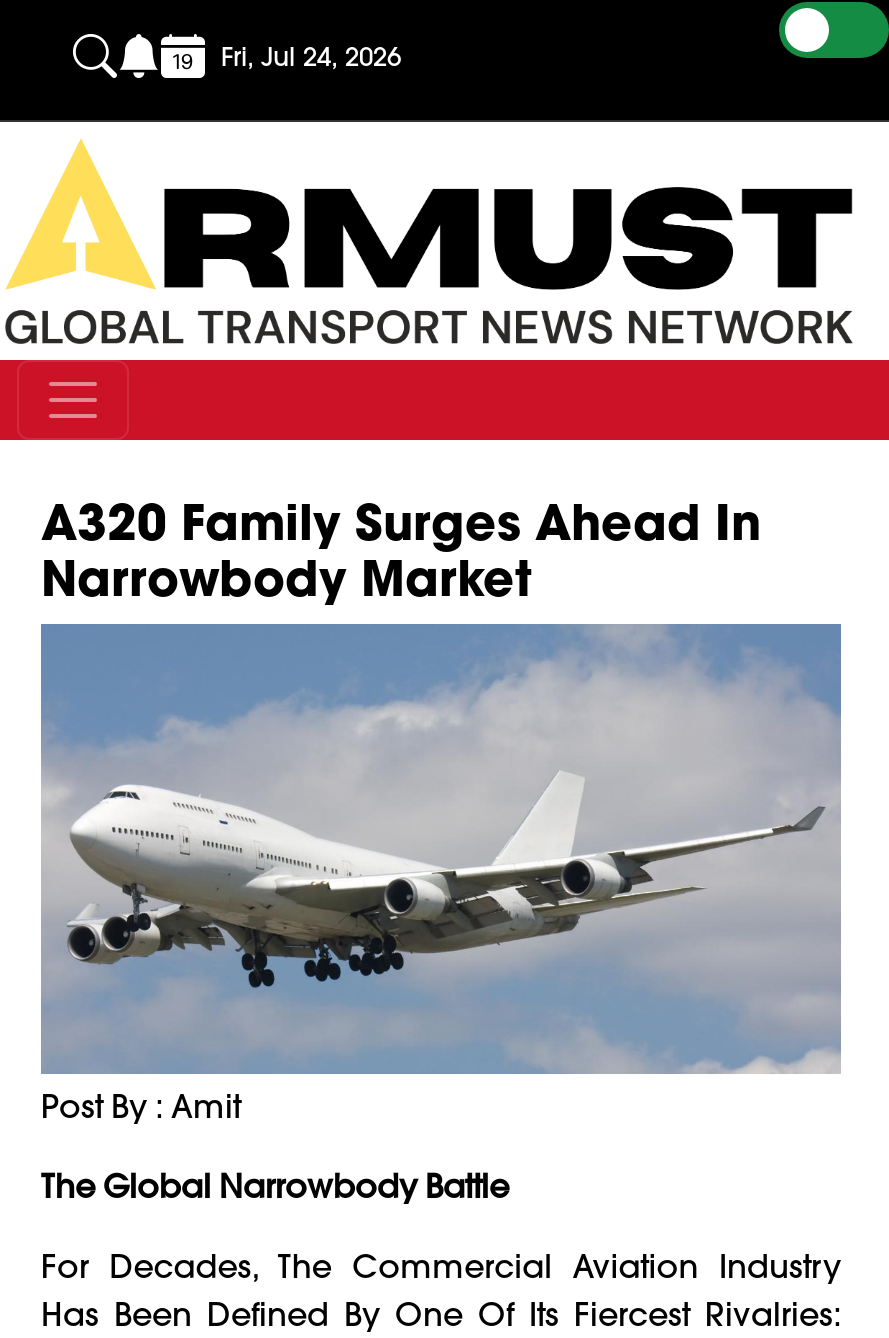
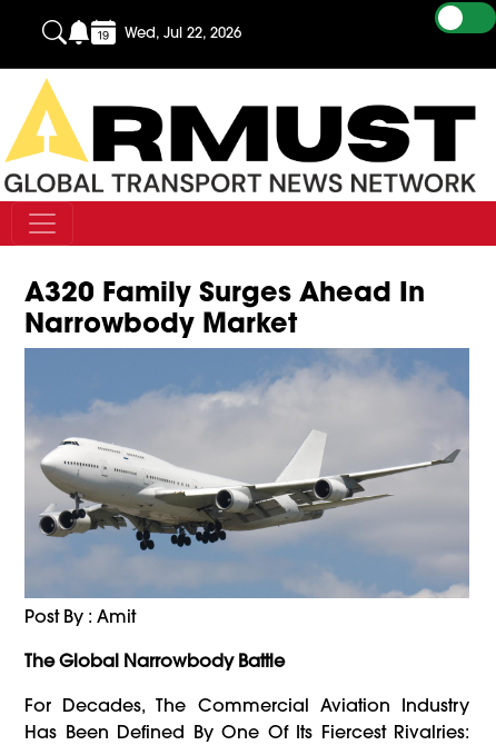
[221,40,401,72] Fri, Jul 24, 2026 -> [125,23,241,41] Wed, Jul 22, 2026

